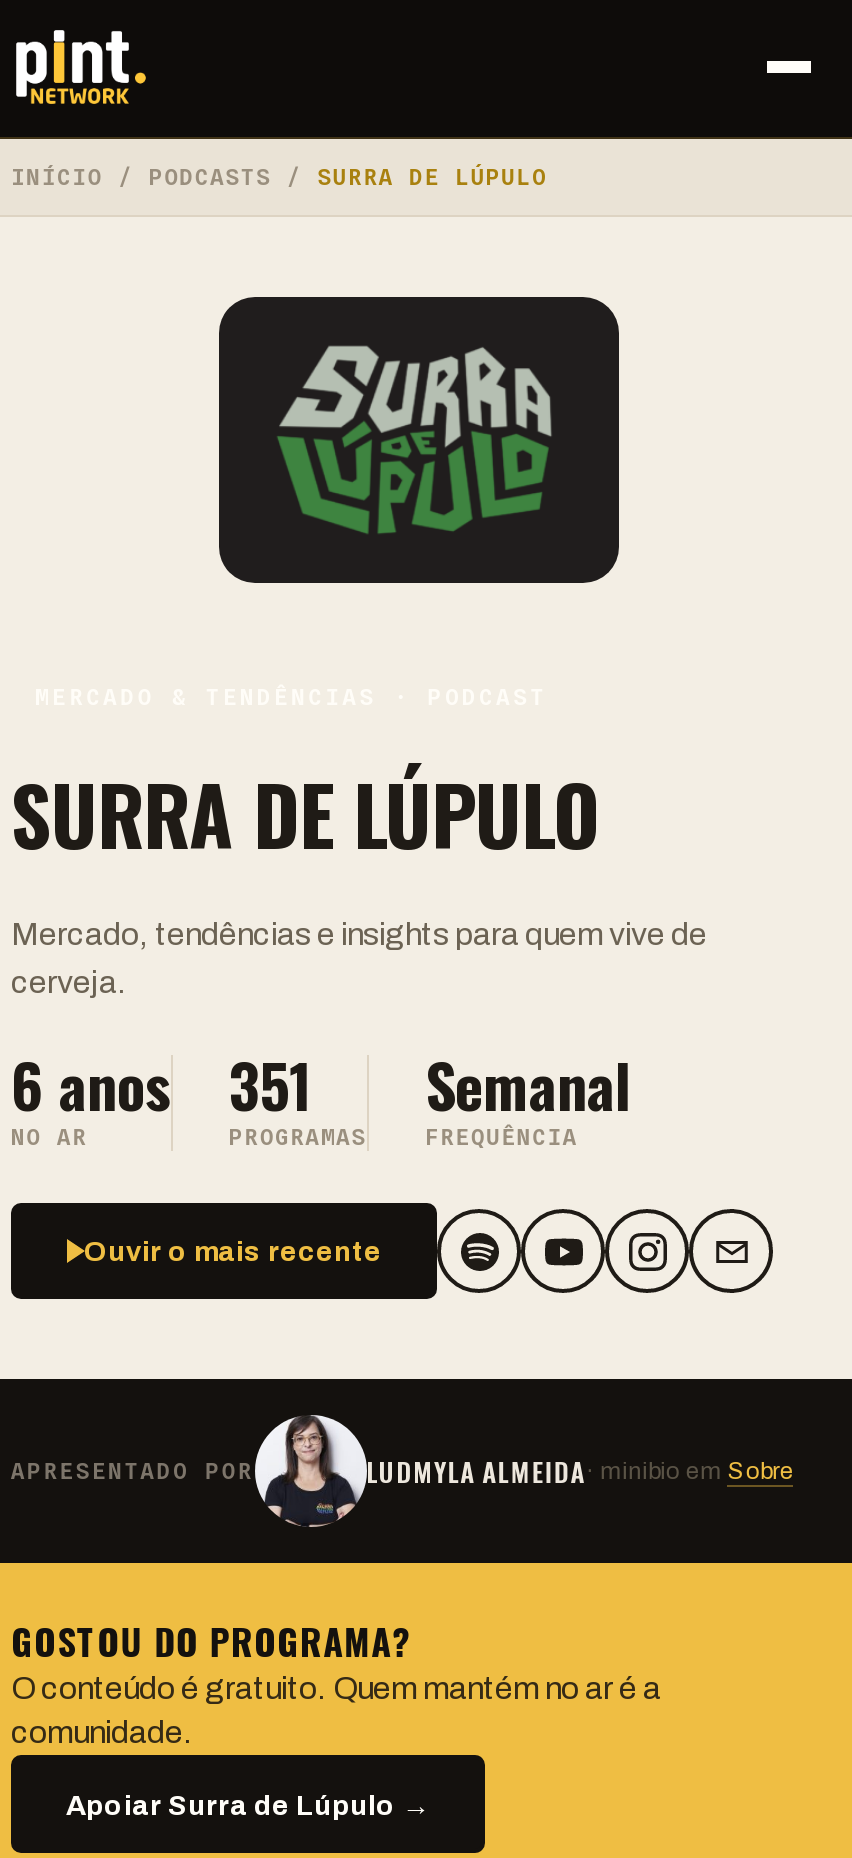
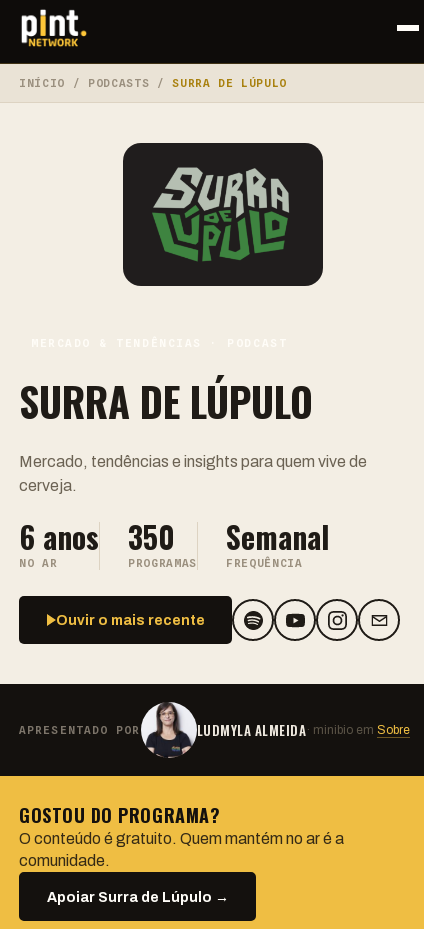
[11,1040,631,1130] 6 anos 351 Semanal -> [19,514,329,559] 6 anos 350 Semanal

